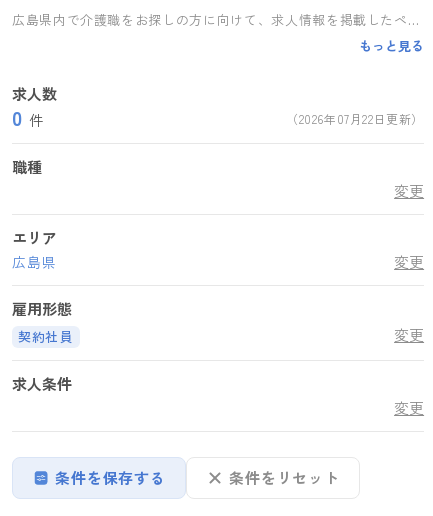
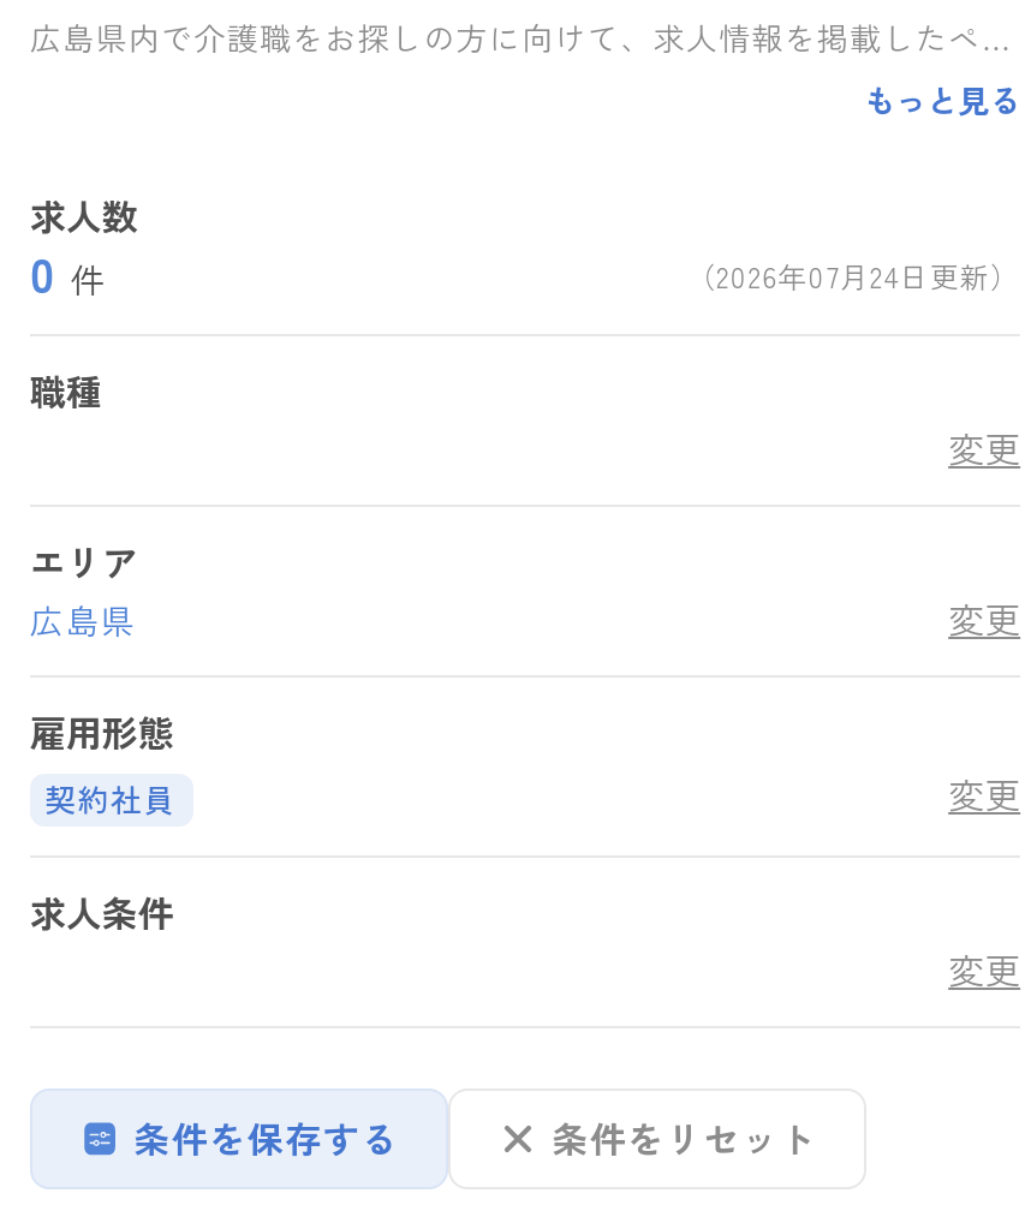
[286,110,424,127] （2026年07月22日更新） -> [686,255,1020,296] （2026年07月24日更新）

